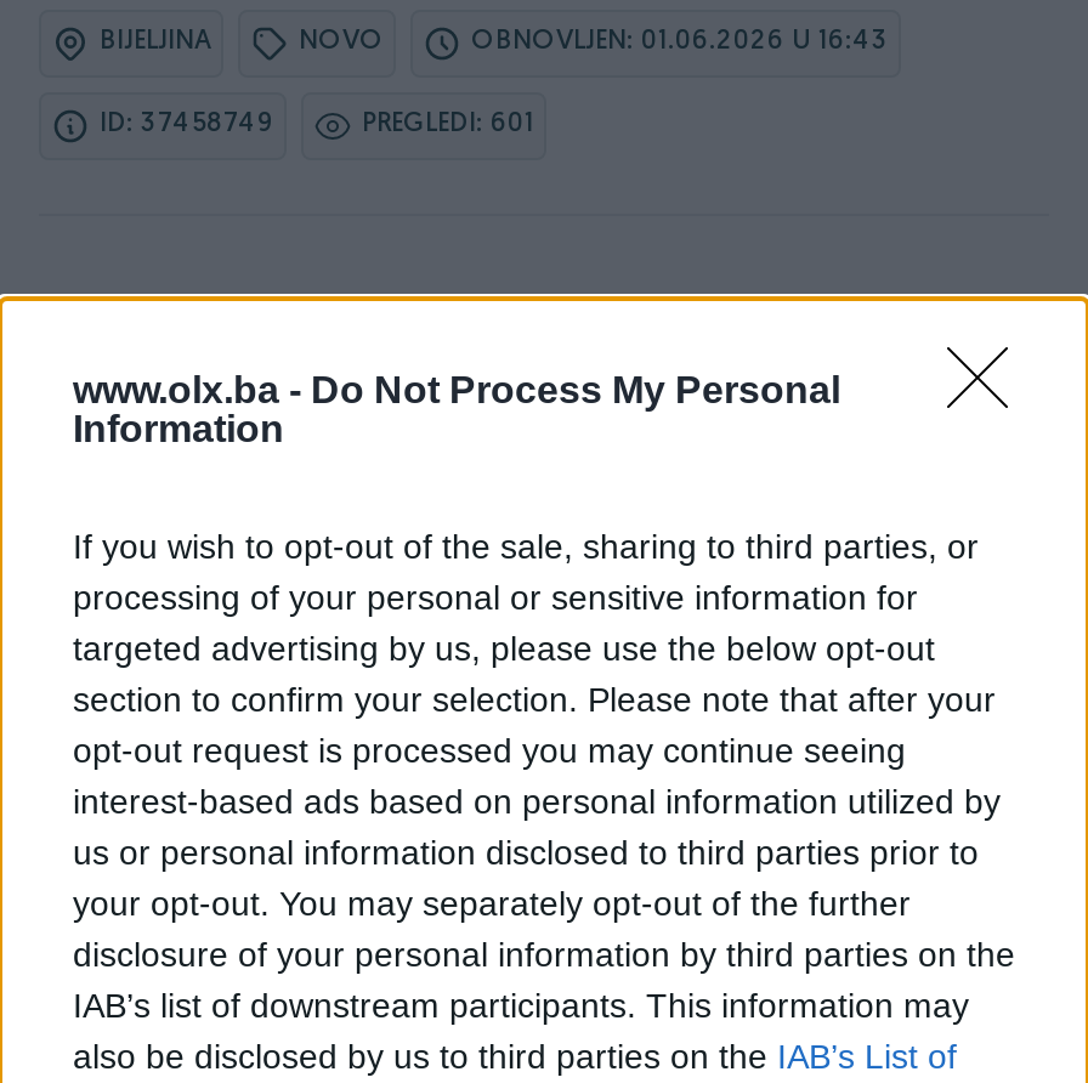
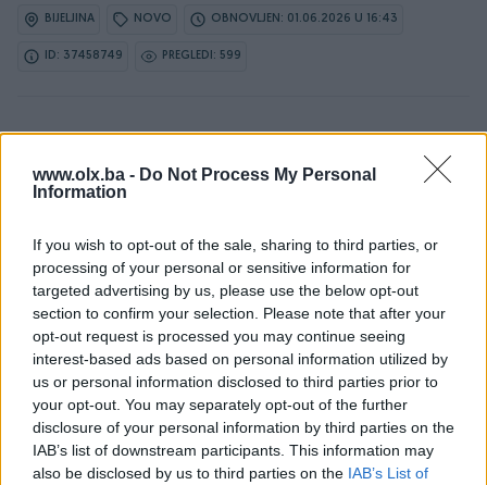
[362,112,534,138] PREGLEDI: 601 -> [162,50,241,62] PREGLEDI: 599

